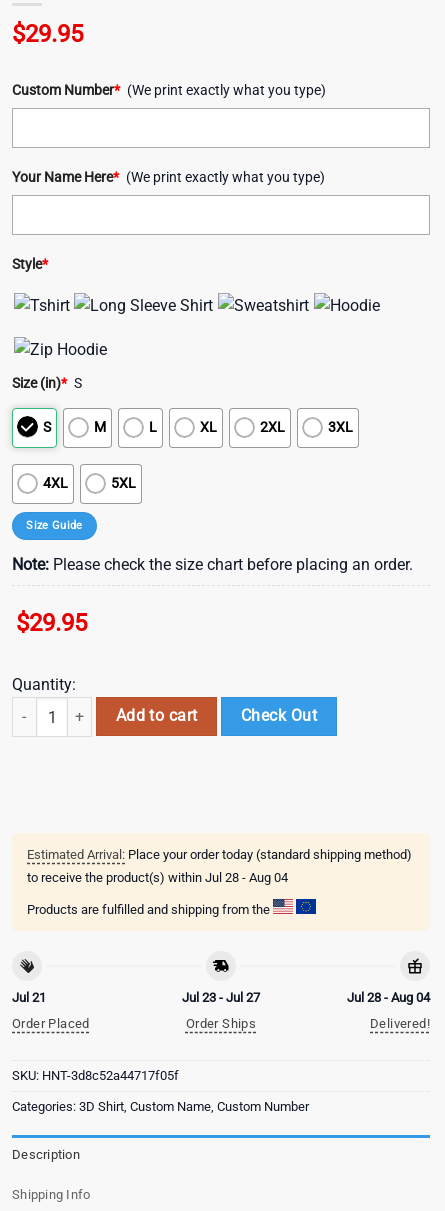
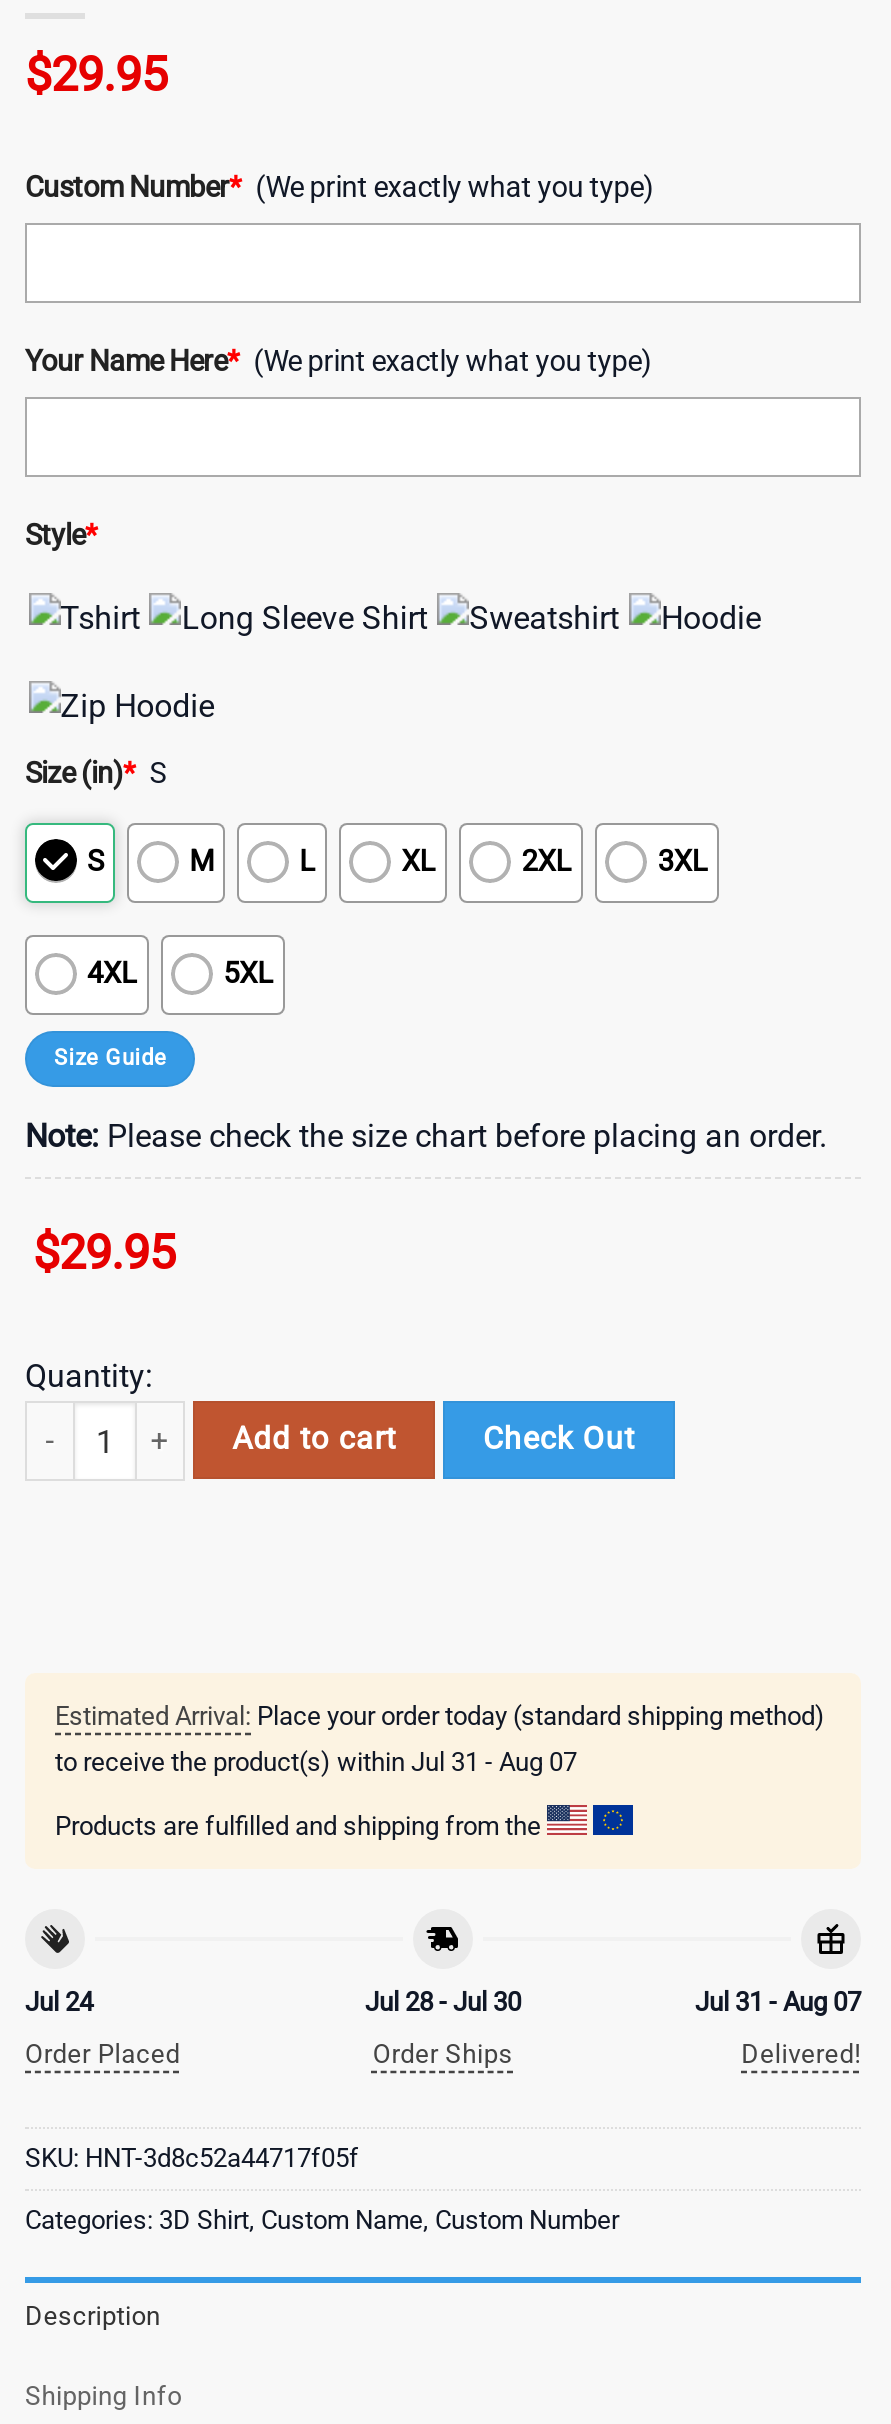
[27,870,288,885] to receive the product(s) within Jul 28 - Aug 04 -> [55,1747,577,1777] to receive the product(s) within Jul 31 - Aug 07
[12,990,46,1005] Jul 21 -> [25,1986,93,2016] Jul 24
[182,990,260,1005] Jul 23 - Jul 27 -> [365,1986,521,2016] Jul 28 - Jul 30
[347,990,430,1005] Jul 28 - Aug 04 -> [695,1986,861,2016] Jul 31 - Aug 07

